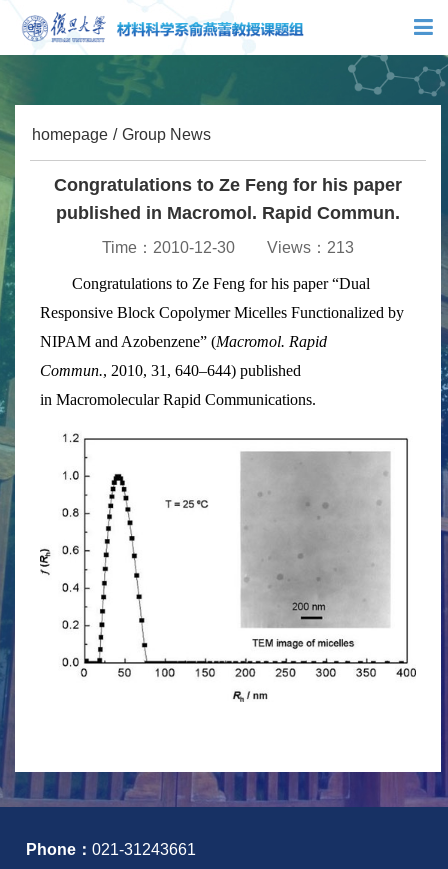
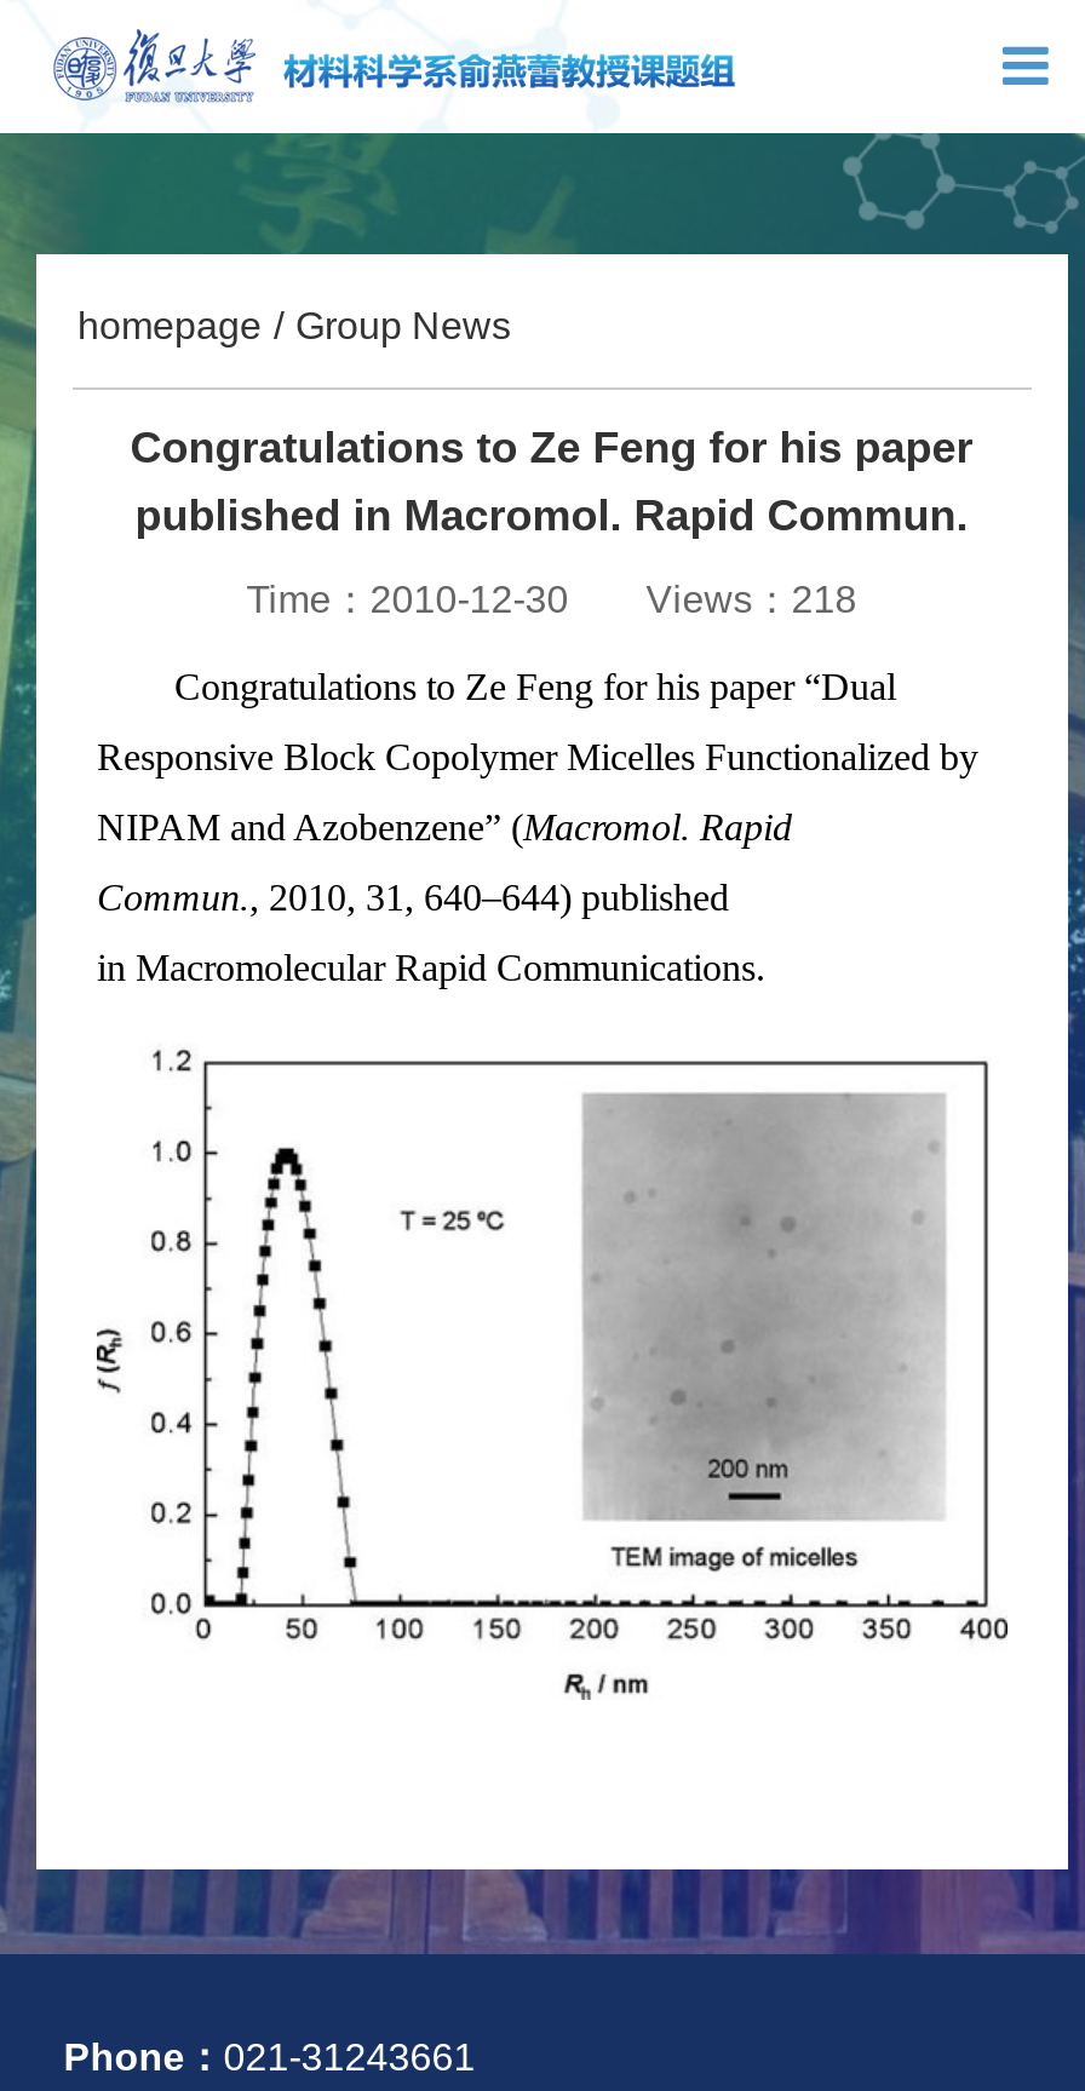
[102,239,354,256] Time：2010-12-30 Views：213 -> [247,579,857,620] Time：2010-12-30 Views：218

